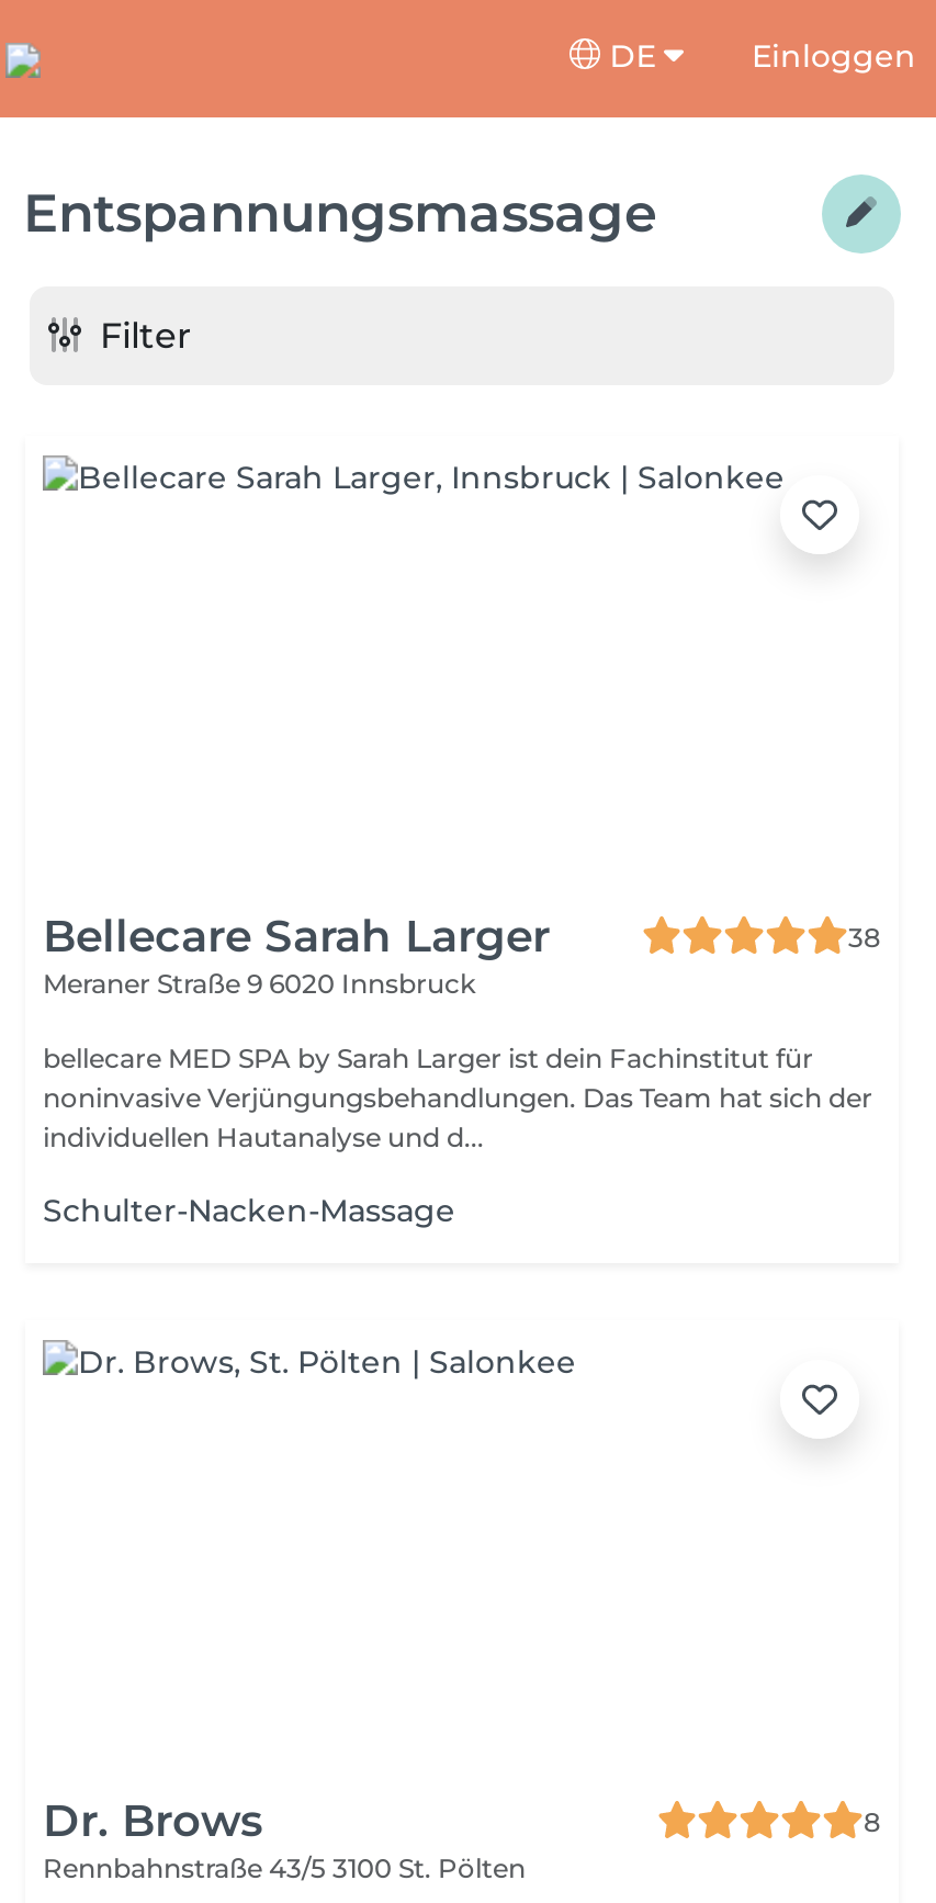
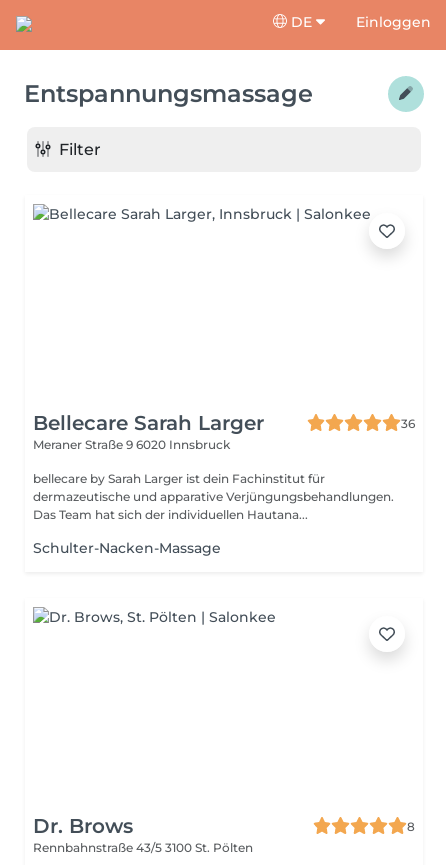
[848,921,881,954] 38 -> [401,416,415,431] 36
[43,1041,872,1153] bellecare MED SPA by Sarah Larger ist dein Fachinstitut für | noninvasive Verjüngungsbehandlungen. Das Team hat sich der | individuellen Hautanalyse und d... -> [33,471,394,522] bellecare by Sarah Larger ist dein Fachinstitut für | dermazeutische und apparative Verjüngungsbehandlungen. | Das Team hat sich der individuellen Hautana...

